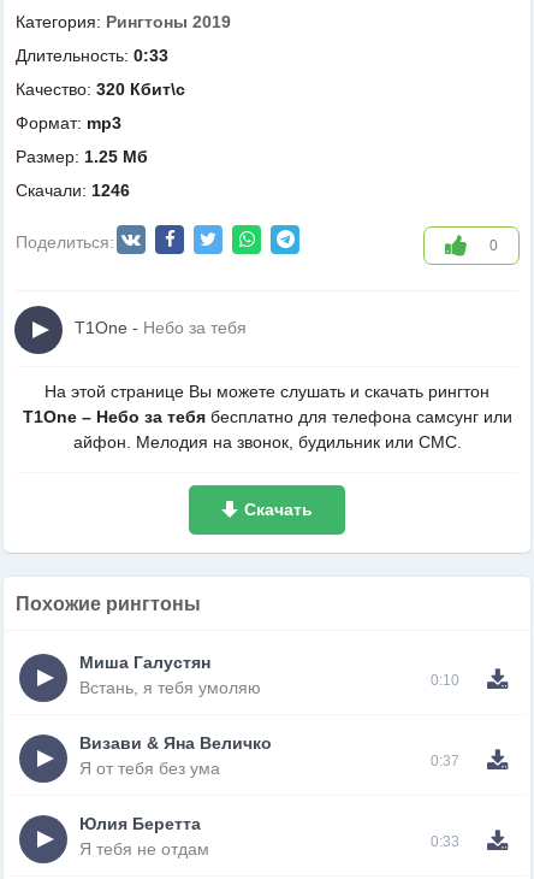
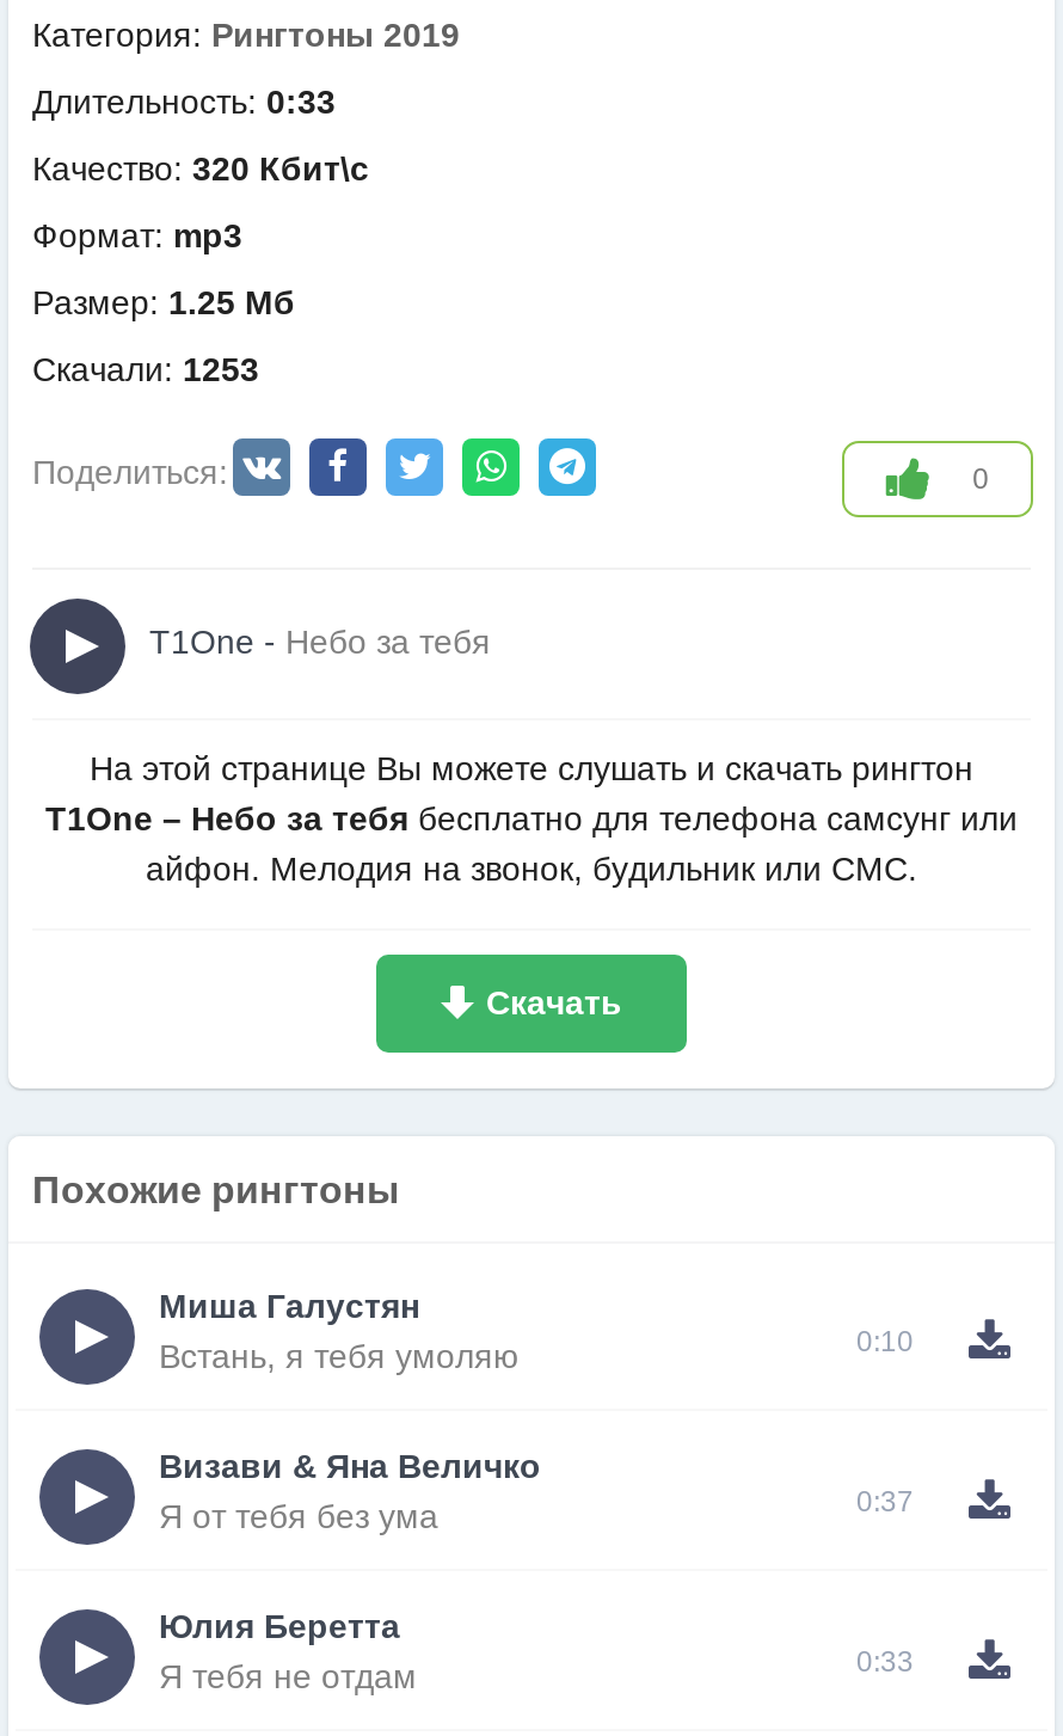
[16,181,130,200] Скачали: 1246 -> [32,350,259,388] Скачали: 1253

